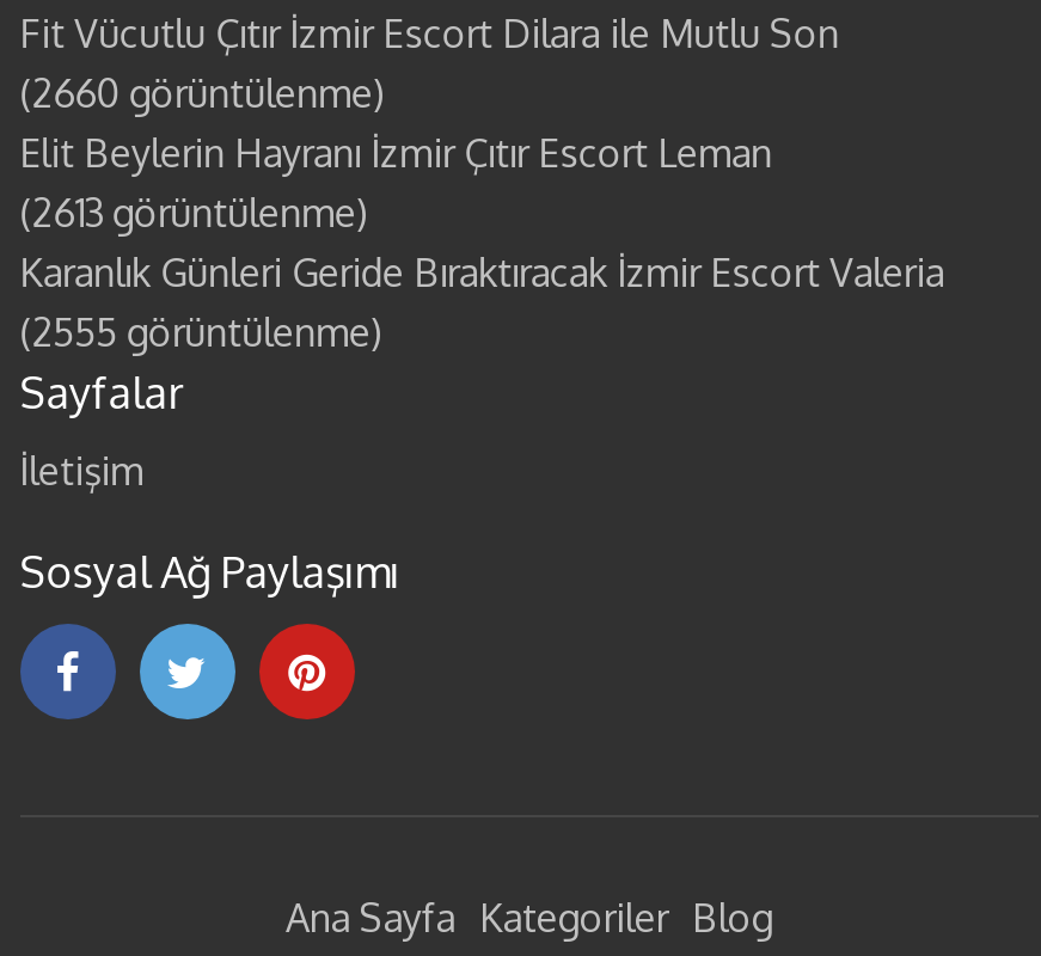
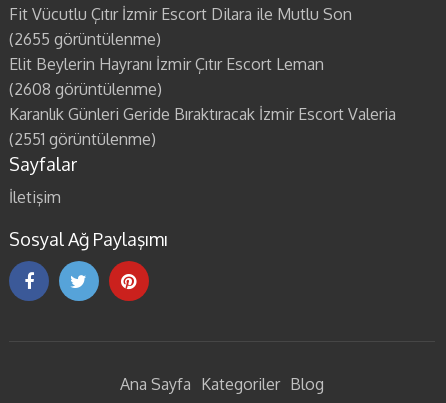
[19,68,385,116] (2660 görüntülenme) -> [9,29,161,49] (2655 görüntülenme)
[19,188,368,236] (2613 görüntülenme) -> [9,79,162,99] (2608 görüntülenme)
[19,307,383,355] (2555 görüntülenme) -> [9,129,156,149] (2551 görüntülenme)

